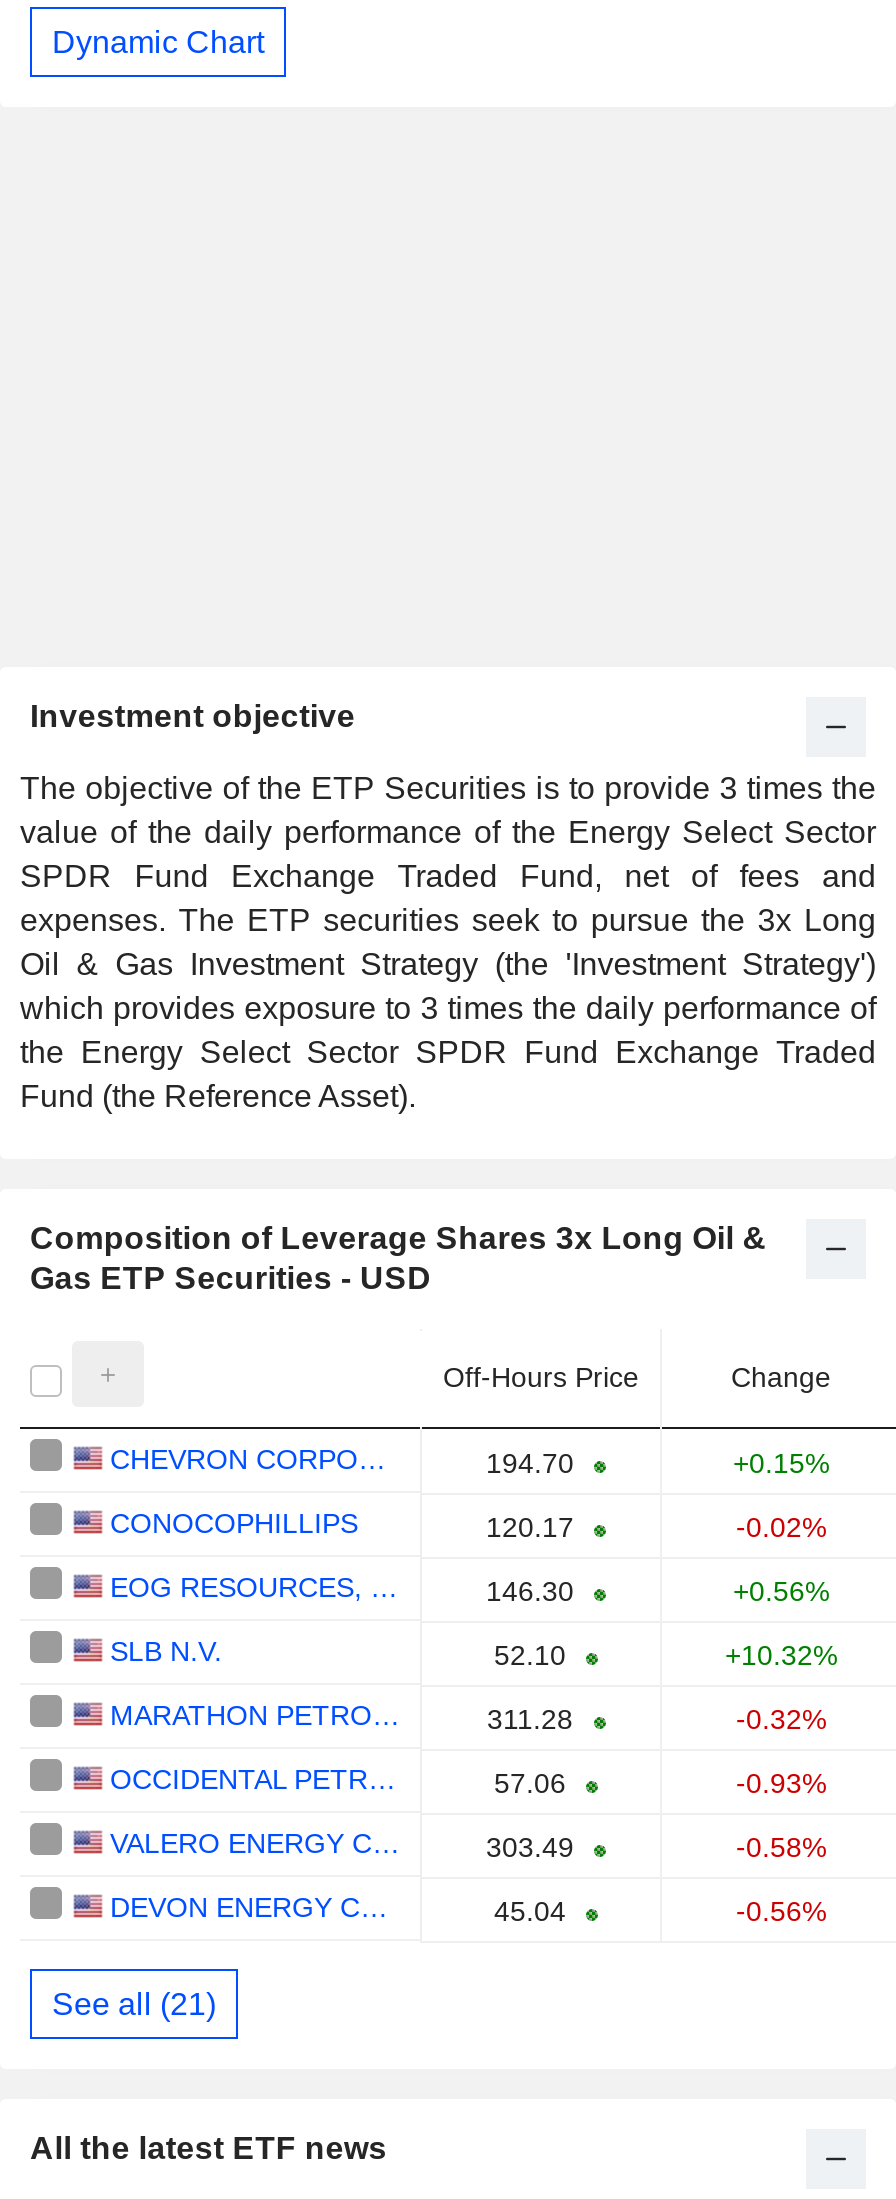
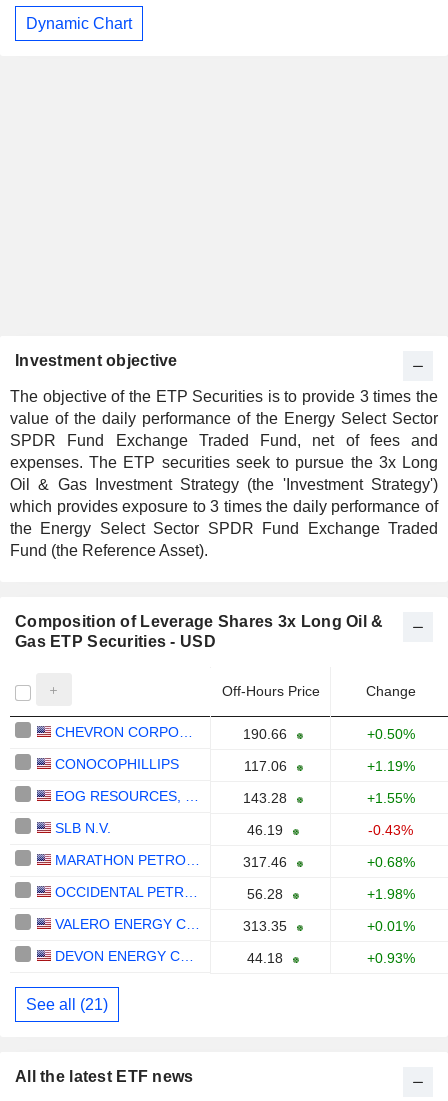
[486,1448,574,1480] 194.70 -> [243,726,287,742] 190.66
[733,1448,829,1480] +0.15% -> [366,726,414,742] +0.50%
[486,1512,574,1544] 120.17 -> [243,758,286,774] 117.06
[736,1512,826,1544] -0.02% -> [366,758,414,774] +1.19%
[486,1576,574,1608] 146.30 -> [243,790,287,806] 143.28
[733,1576,829,1608] +0.56% -> [366,790,414,806] +1.55%
[494,1640,566,1672] 52.10 -> [247,822,283,838] 46.19
[725,1640,837,1672] +10.32% -> [368,822,413,838] -0.43%
[487,1704,573,1736] 311.28 -> [243,854,287,870] 317.46
[736,1704,826,1736] -0.32% -> [366,854,414,870] +0.68%
[494,1768,566,1800] 57.06 -> [247,886,283,902] 56.28
[736,1768,826,1800] -0.93% -> [366,886,414,902] +1.98%
[486,1832,574,1864] 303.49 -> [243,918,287,934] 313.35
[736,1832,826,1864] -0.58% -> [366,918,414,934] +0.01%
[494,1896,566,1928] 45.04 -> [247,950,283,966] 44.18
[736,1896,826,1928] -0.56% -> [366,950,414,966] +0.93%

